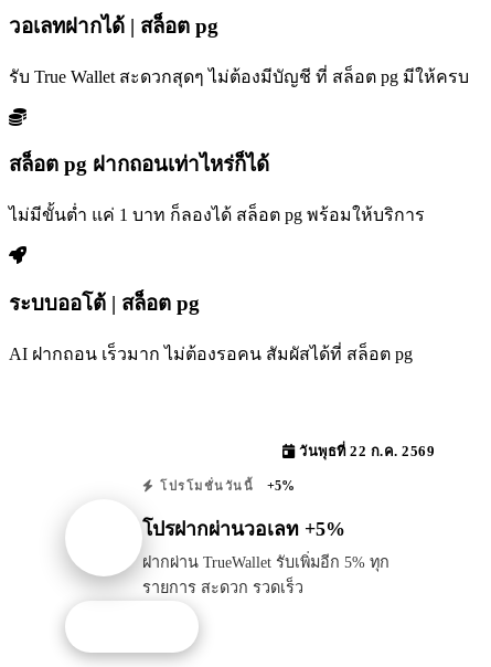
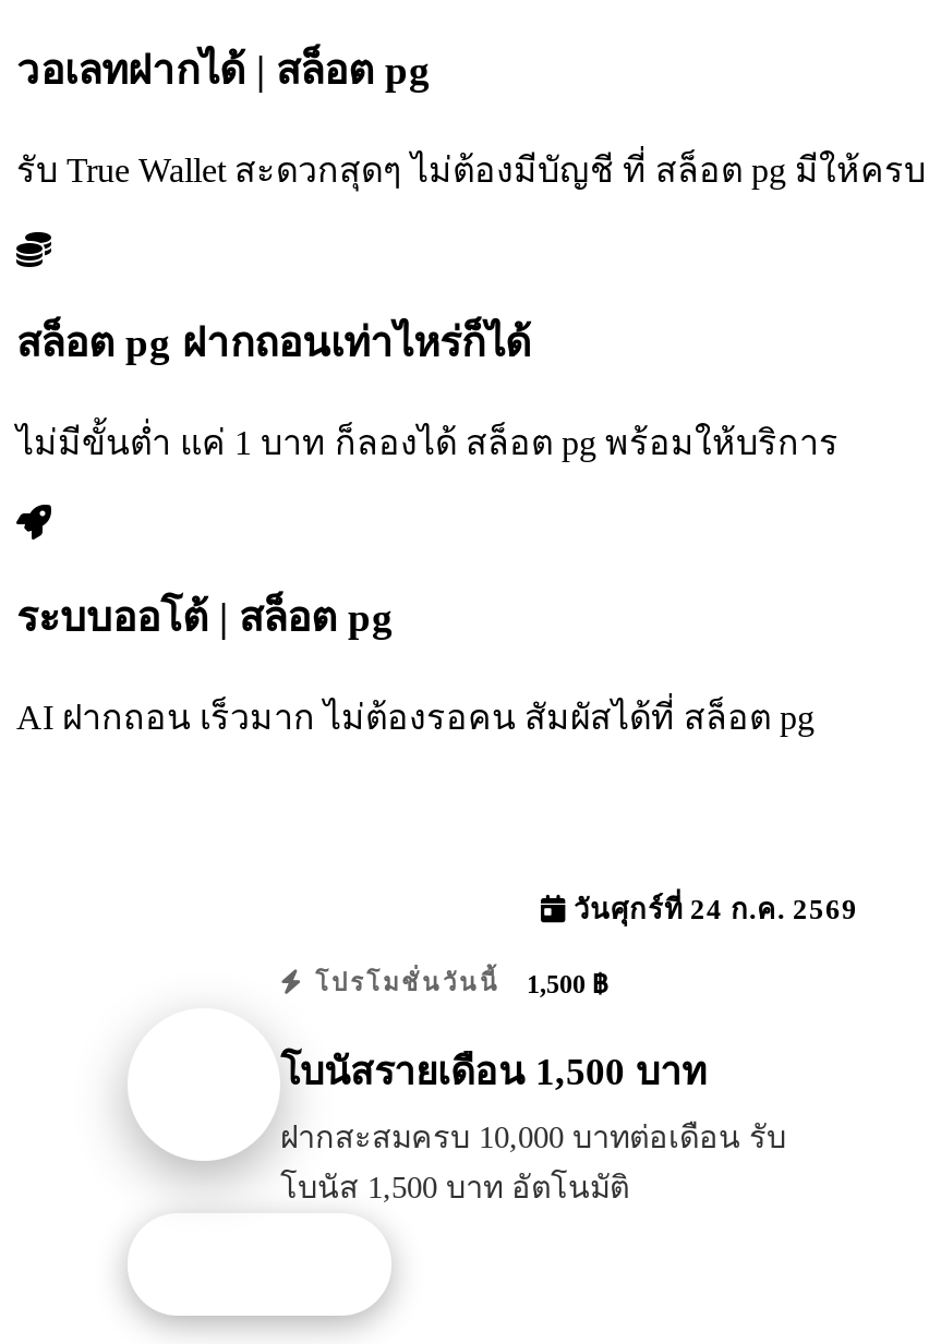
[295,443,435,459] วันพุธที่ 22 ก.ค. 2569 -> [566,894,858,925] วันศุกร์ที่ 24 ก.ค. 2569
[155,478,295,493] โปรโมชั่นวันนี้ +5% -> [305,968,607,999] โปรโมชั่นวันนี้ 1,500 ฿
[142,518,345,540] โปรฝากผ่านวอเลท +5% -> [280,1050,708,1094] โบนัสรายเดือน 1,500 บาท
[142,553,389,597] ฝากผ่าน TrueWallet รับเพิ่มอีก 5% ทุก | รายการ สะดวก รวดเร็ว -> [280,1120,786,1205] ฝากสะสมครบ 10,000 บาทต่อเดือน รับ | โบนัส 1,500 บาท อัตโนมัติ

